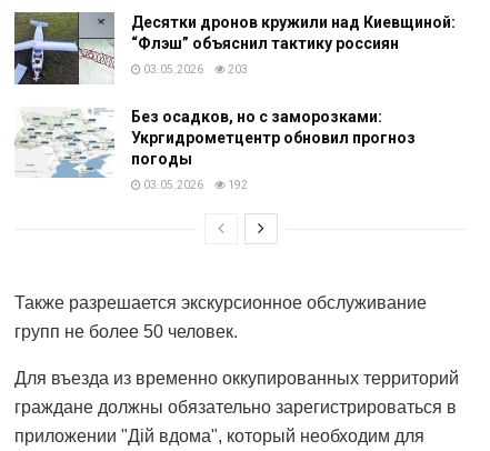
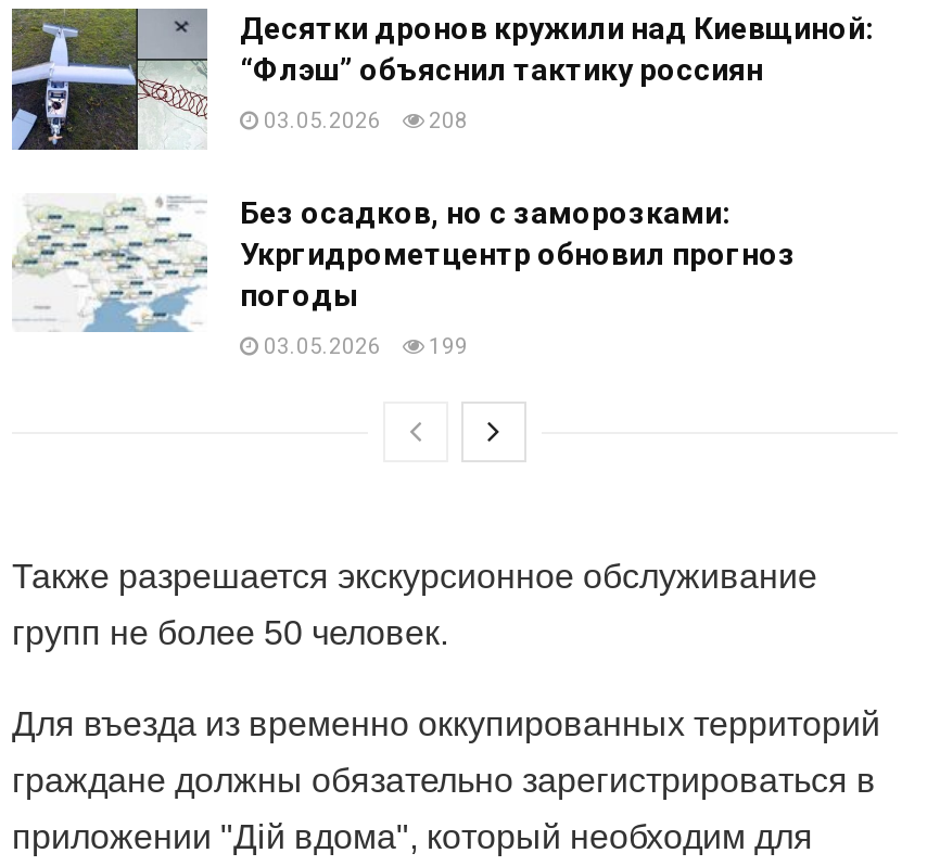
[141,64,248,76] 03.05.2026 203 -> [259,109,468,133] 03.05.2026 208
[141,178,248,191] 03.05.2026 192 -> [259,333,468,357] 03.05.2026 199

